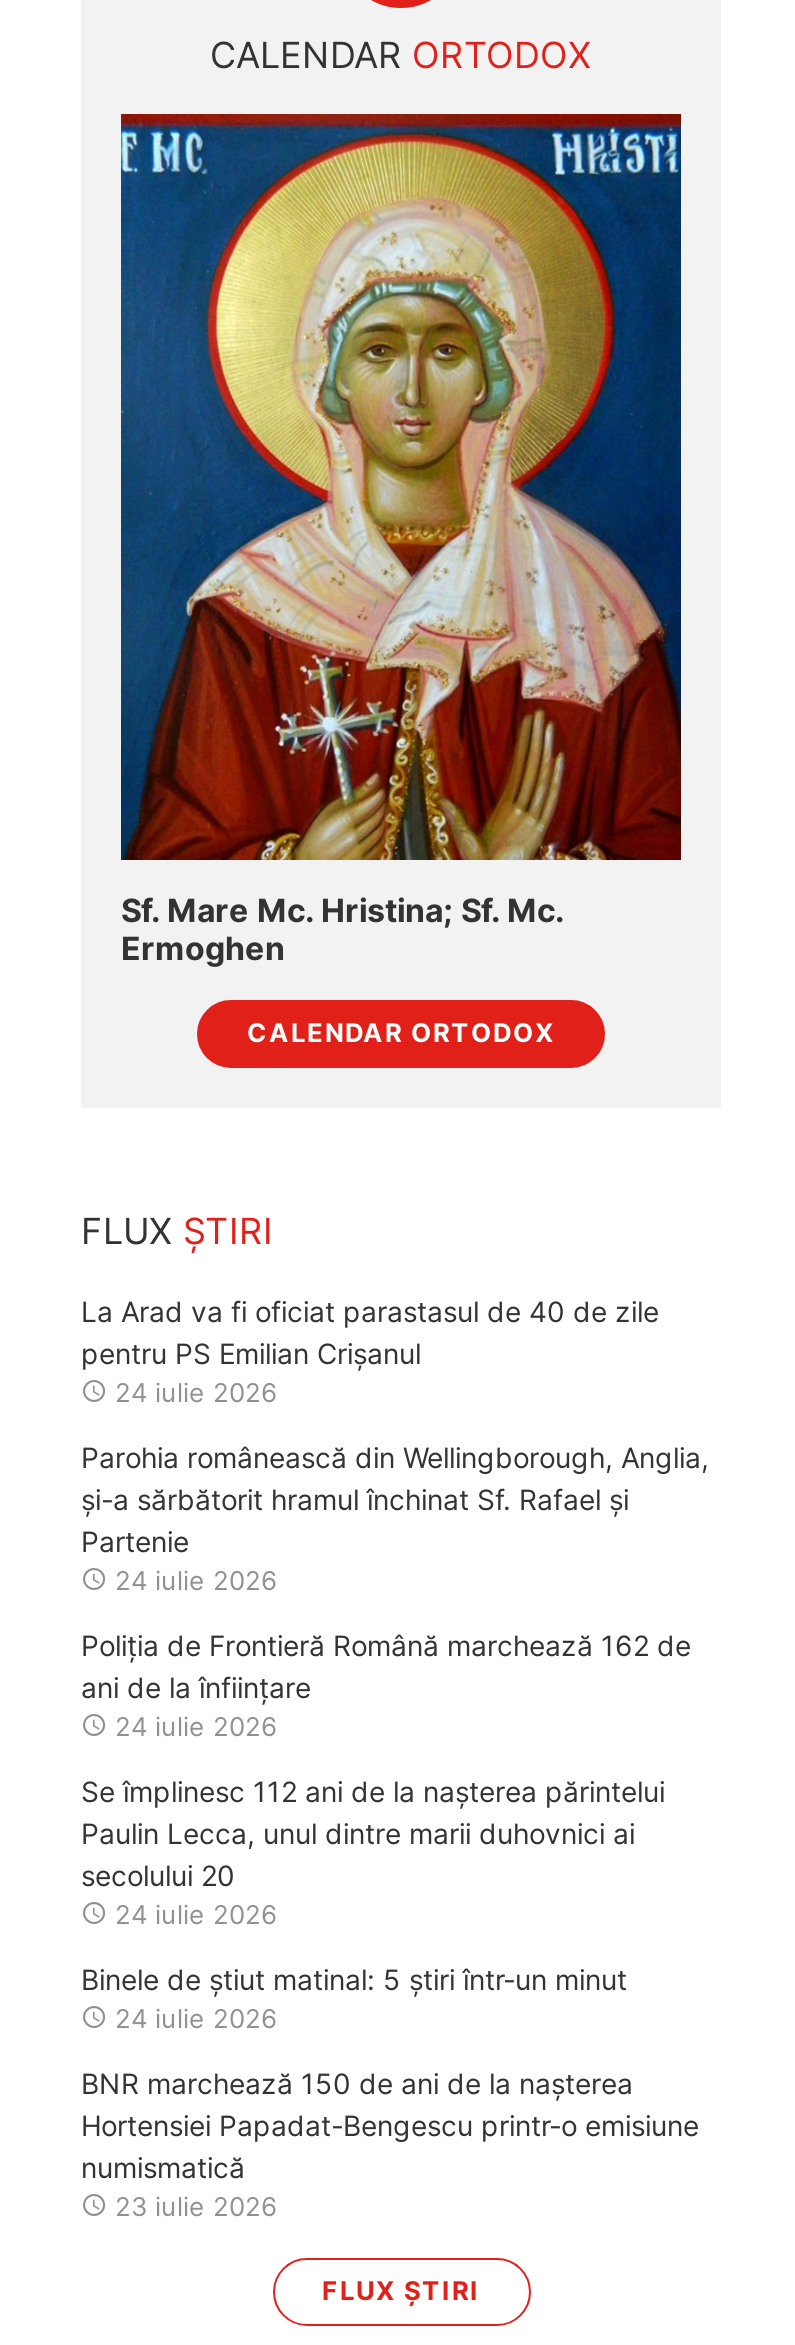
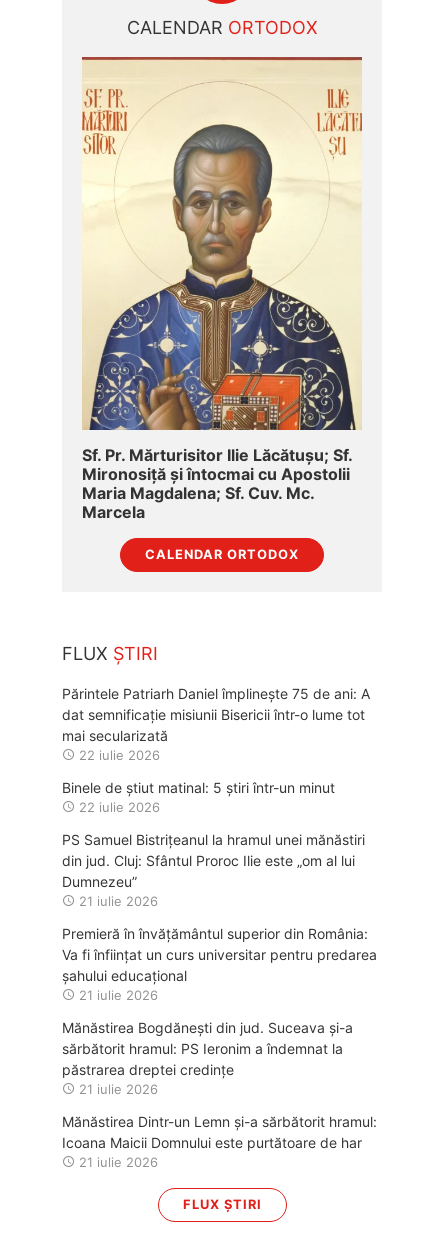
[119,116,683,800] [image] -> [81,57,363,431] [image]
[121,890,563,968] Sf. Mare Mc. Hristina; Sf. Mc. | Ermoghen -> [82,445,352,522] Sf. Pr. Mărturisitor Ilie Lăcătușu; Sf. | Mironosiță şi întocmai cu Apostolii | Maria Magdalena; Sf. Cuv. Mc. | Marcela
[81,1294,709,1930] La Arad va fi oficiat parastasul de 40 de zile | pentru PS Emilian Crișanul | 24 iulie 2026 | Parohia românească din Wellingborough, Anglia, | și-a sărbătorit hramul închinat Sf. Rafael și | Partenie | 24 iulie 2026 | Poliția de Frontieră Română marchează 162 de | ani de la înființare | 24 iulie 2026 | Se împlinesc 112 ani de la nașterea părintelui | Paulin Lecca, unul dintre marii duhovnici ai | secolului 20 | 24 iulie 2026 -> [62,685,370,763] Părintele Patriarh Daniel împlinește 75 de ani: A | dat semnificație misiunii Bisericii într-o lume tot | mai secularizată | 22 iulie 2026
moved [81,1962,627,1996] -> [62,779,335,796]: Binele de știut matinal: 5 știri într-un minut
[81,2002,699,2222] 24 iulie 2026 | BNR marchează 150 de ani de la nașterea | Hortensiei Papadat-Bengescu printr-o emisiune | numismatică | 23 iulie 2026 -> [62,799,377,1170] 22 iulie 2026 | PS Samuel Bistrițeanul la hramul unei mănăstiri | din jud. Cluj: Sfântul Proroc Ilie este „om al lui | Dumnezeu” | 21 iulie 2026 | Premieră în învățământul superior din România: | Va fi înființat un curs universitar pentru predarea | șahului educațional | 21 iulie 2026 | Mănăstirea Bogdănești din jud. Suceava și-a | sărbătorit hramul: PS Ieronim a îndemnat la | păstrarea dreptei credințe | 21 iulie 2026 | Mănăstirea Dintr-un Lemn și-a sărbătorit hramul: | Icoana Maicii Domnului este purtătoare de har | 21 iulie 2026

